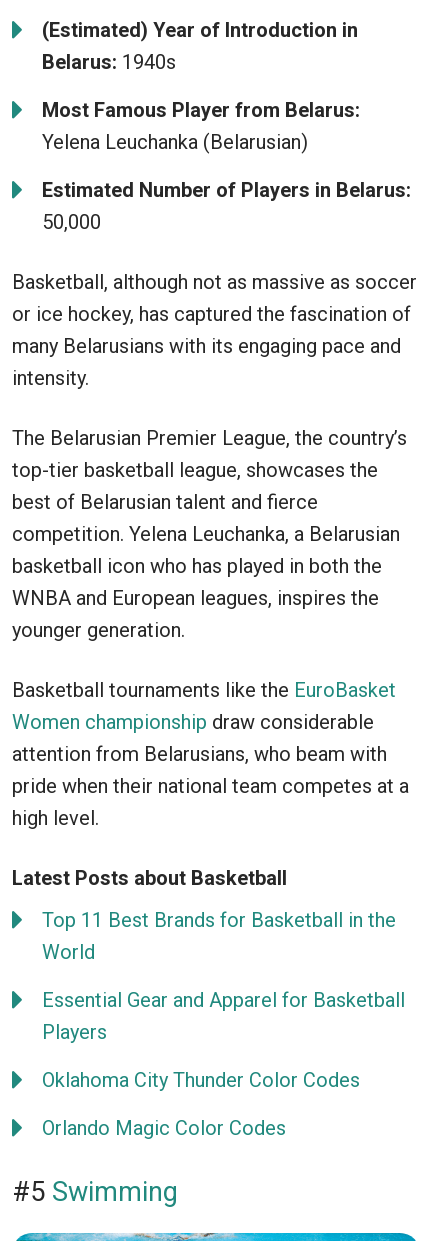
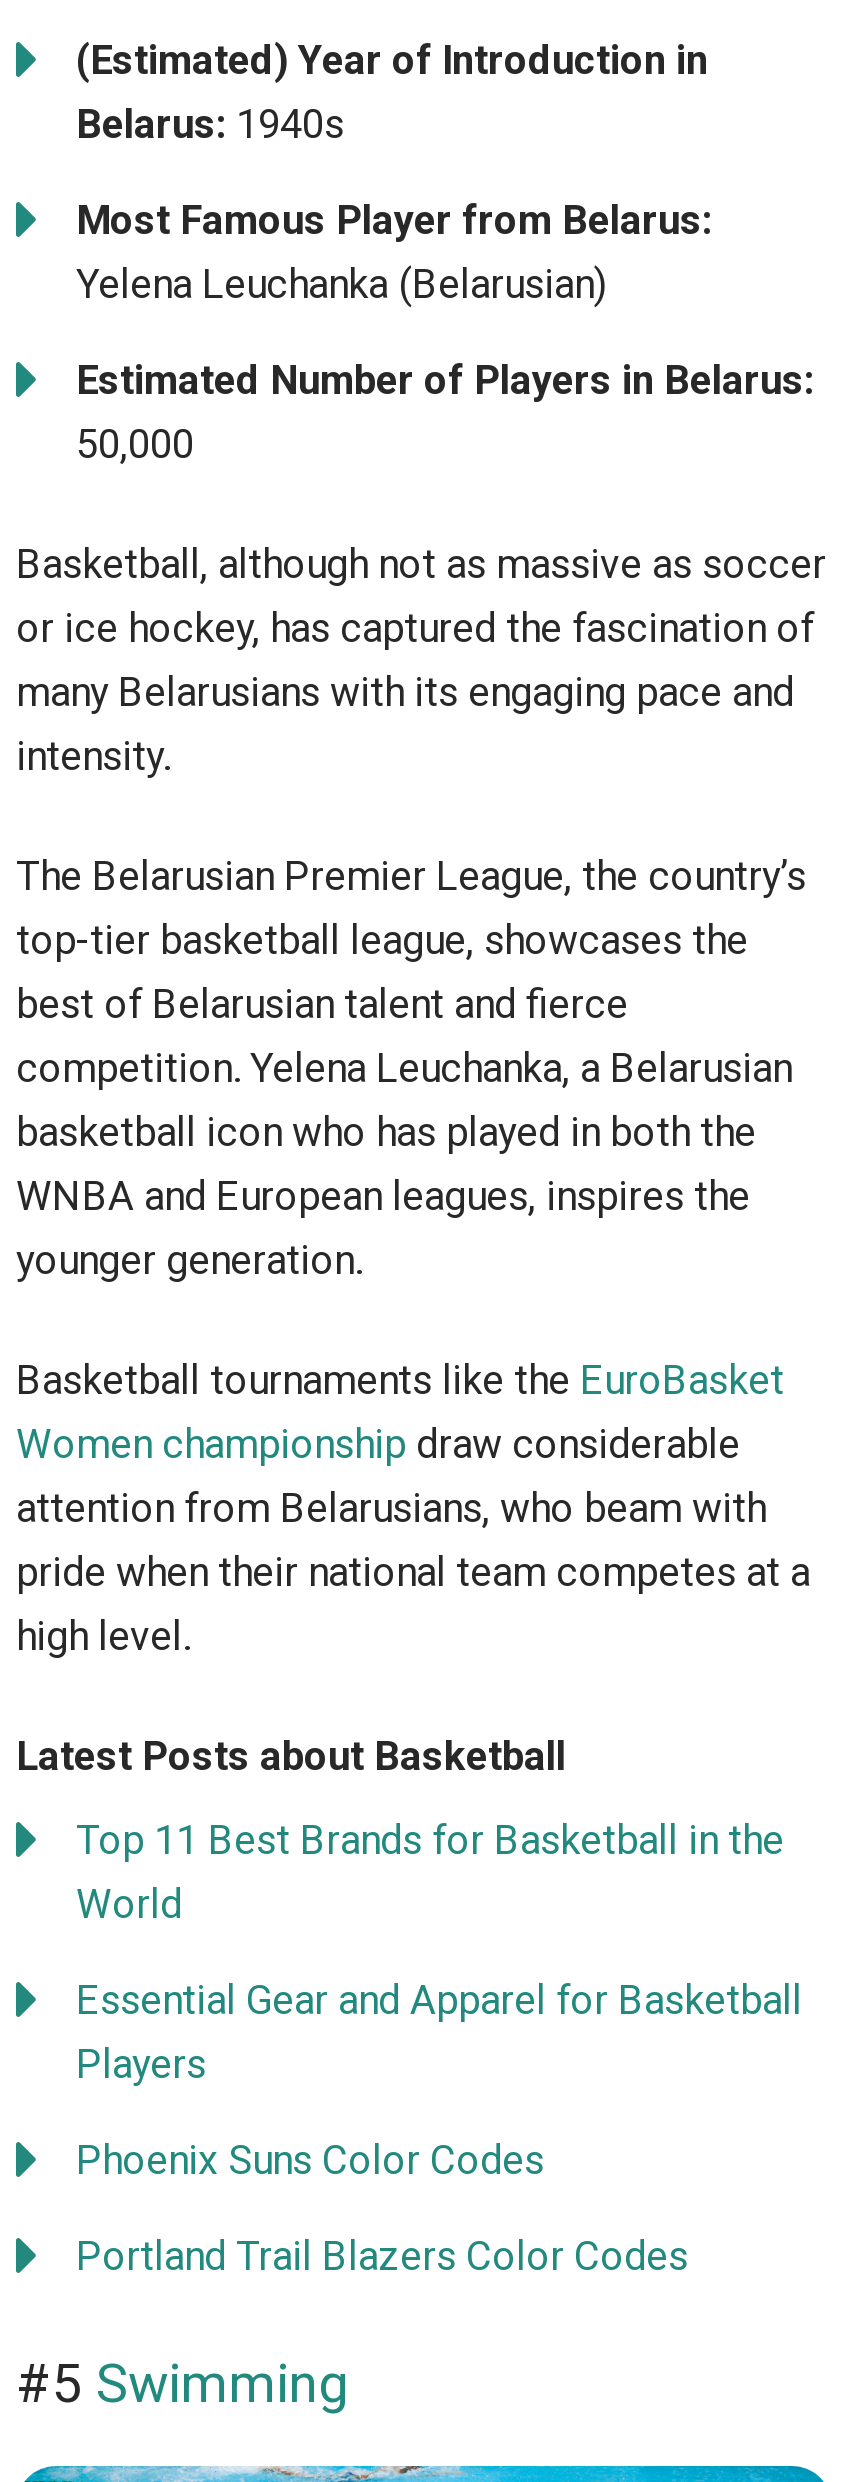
[42,1068,360,1092] Oklahoma City Thunder Color Codes -> [76,2136,544,2184] Phoenix Suns Color Codes
[42,1116,286,1140] Orlando Magic Color Codes -> [76,2232,688,2280] Portland Trail Blazers Color Codes

